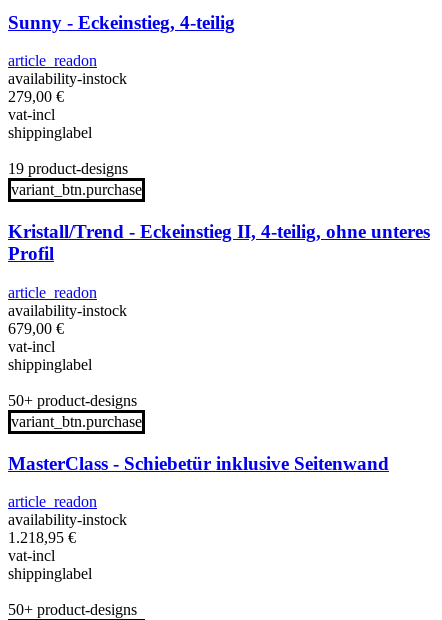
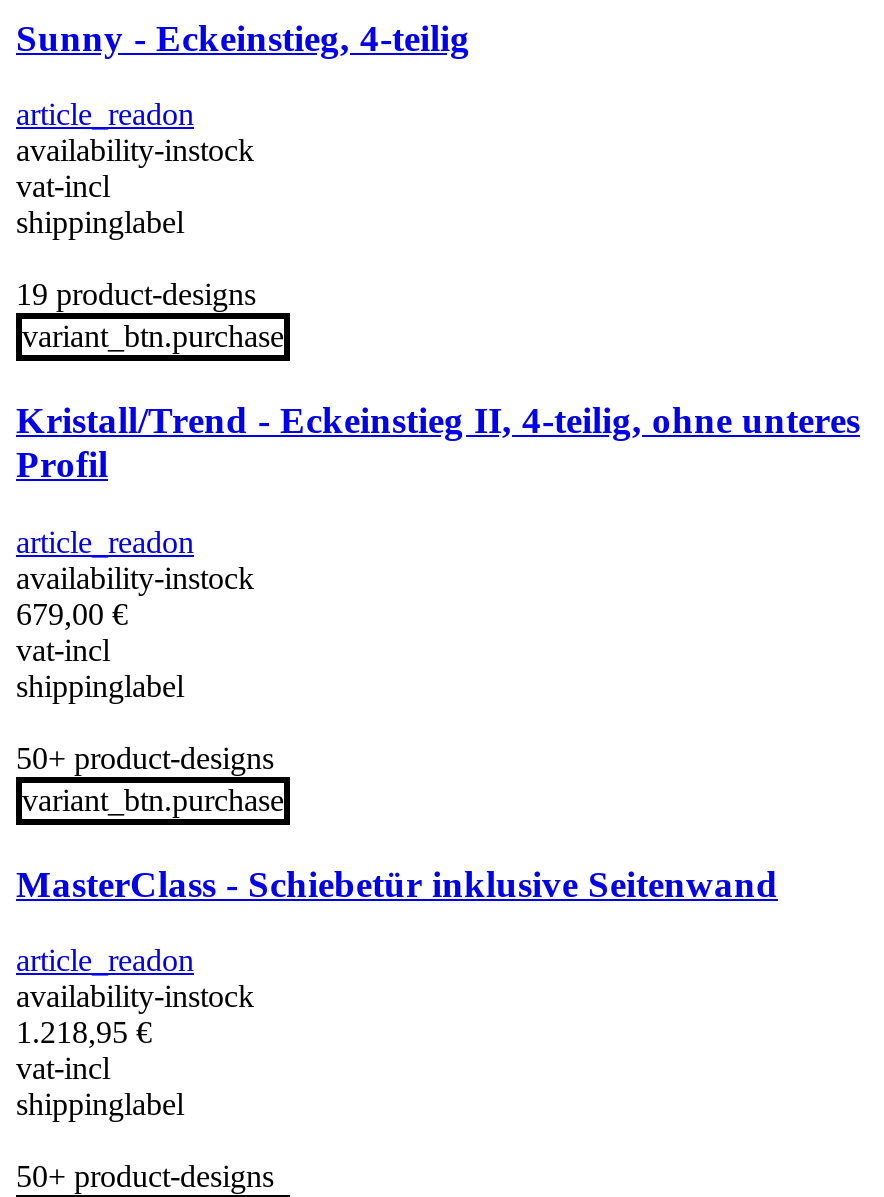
[8,88,64,105] 279,00 € -> none

